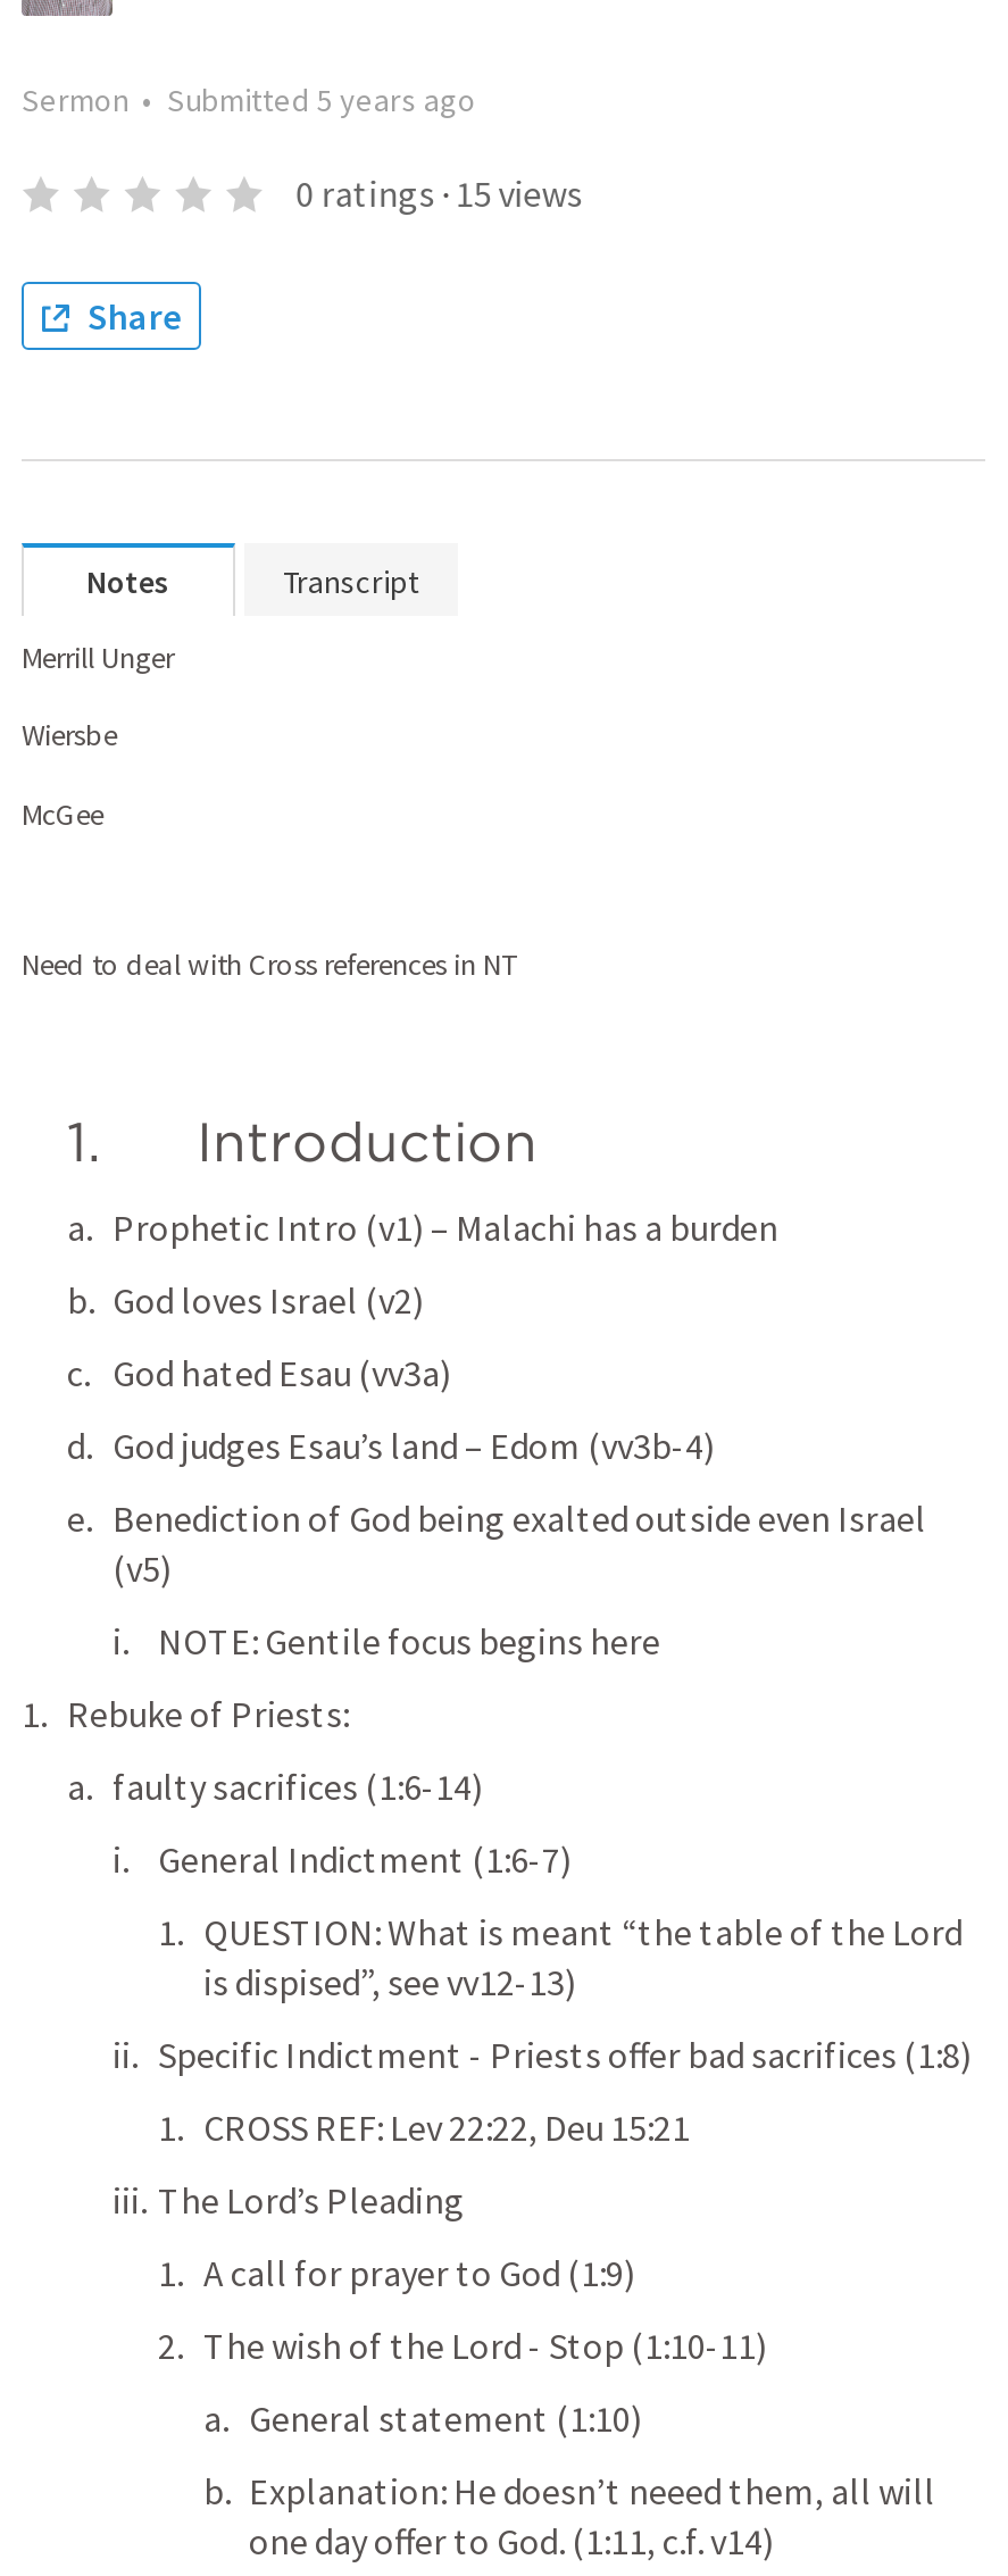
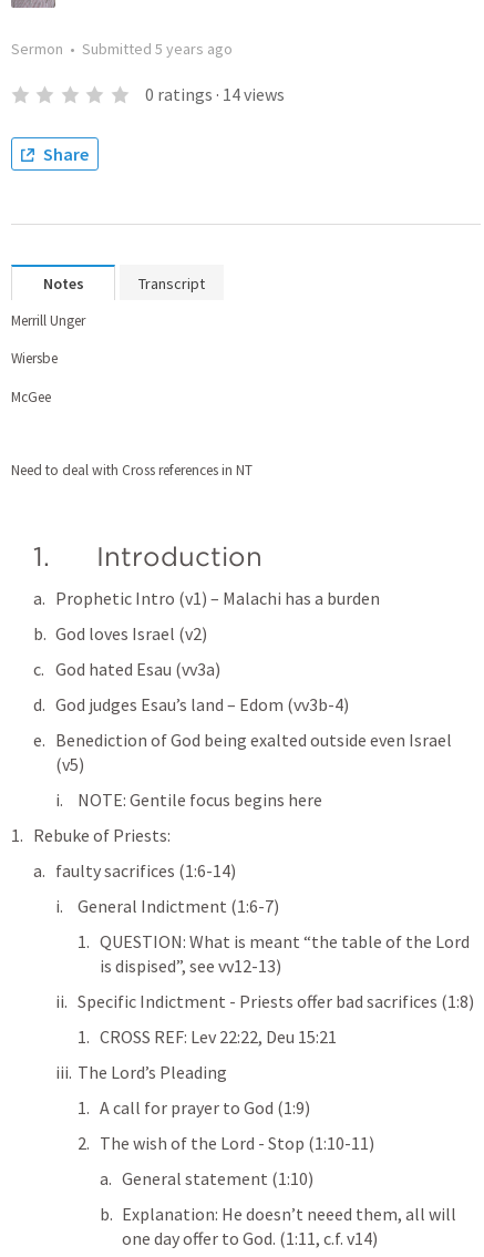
[296,170,582,216] 0 ratings · 15 views -> [145,83,284,105] 0 ratings · 14 views

